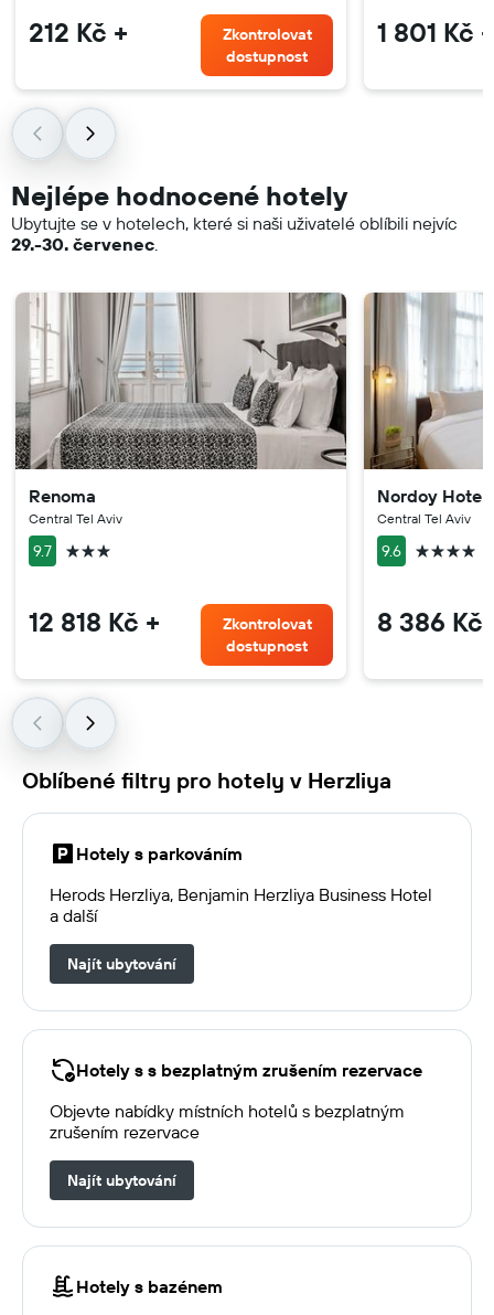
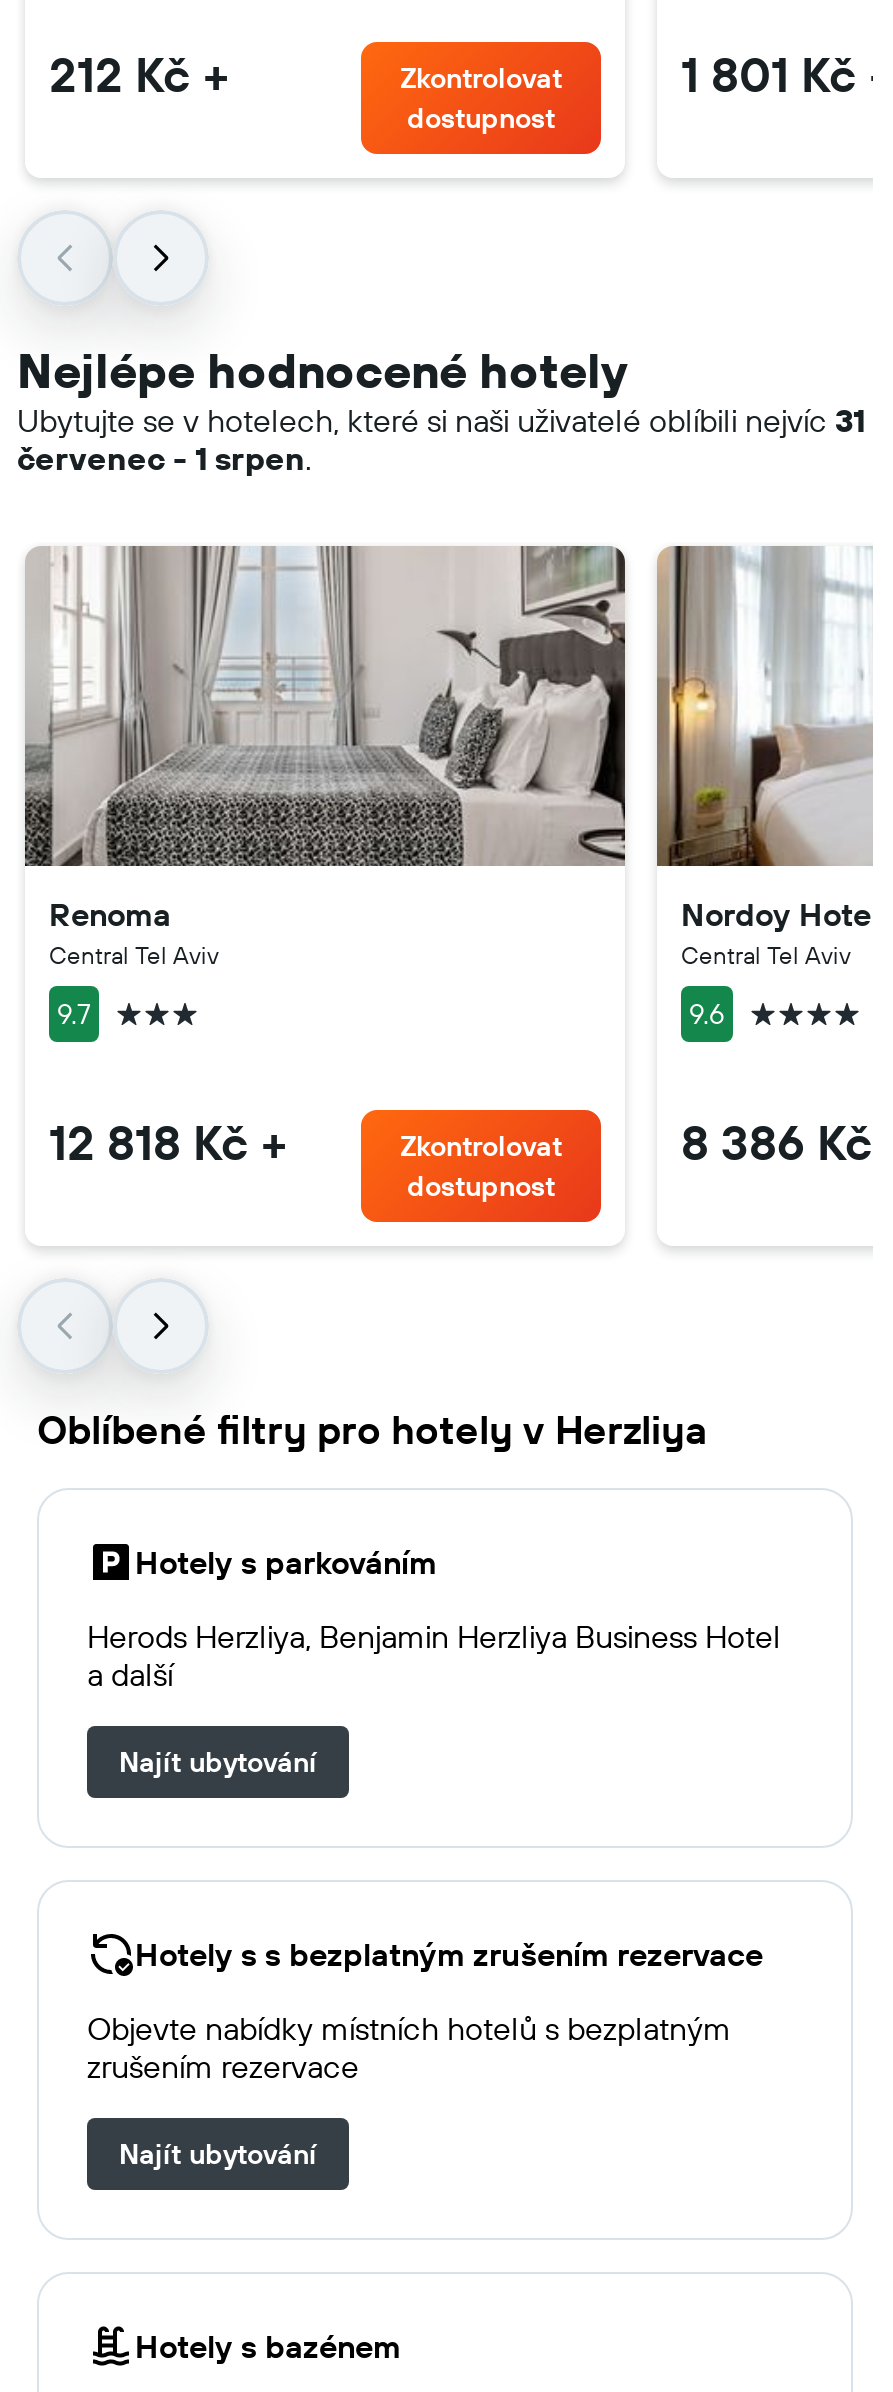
[11,212,458,255] Ubytujte se v hotelech, které si naši uživatelé oblíbili nejvíc | 29.-30. červenec. -> [17,400,865,478] Ubytujte se v hotelech, které si naši uživatelé oblíbili nejvíc 31 | červenec - 1 srpen.

